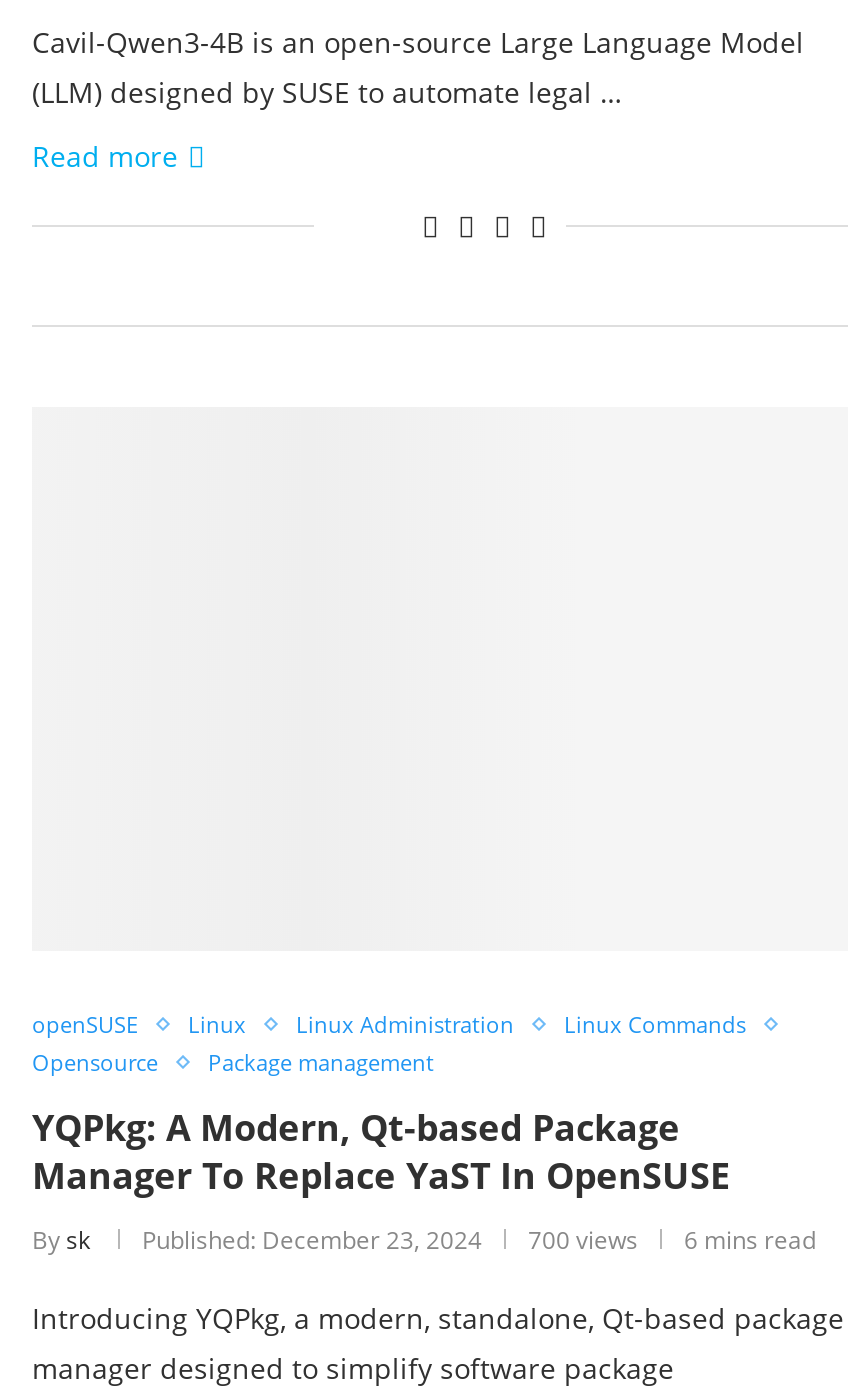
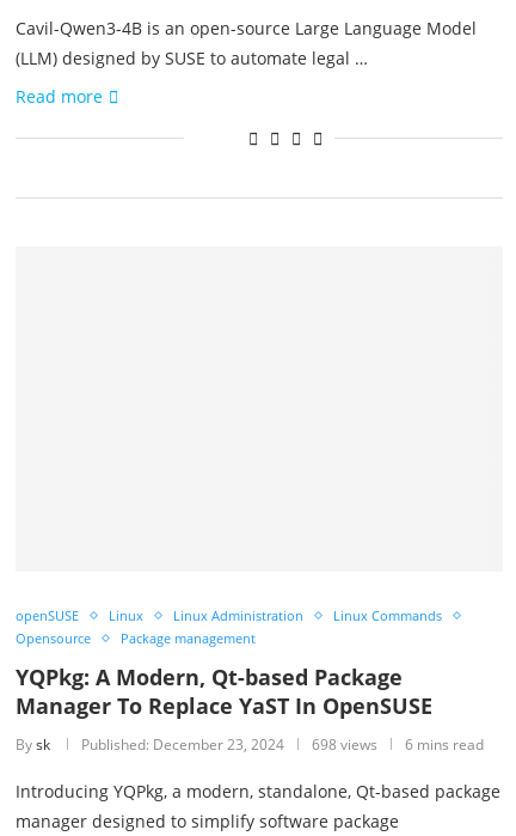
[32,1223,816,1257] By sk Published: December 23, 2024 700 views 6 mins read -> [16,734,484,755] By sk Published: December 23, 2024 698 views 6 mins read

